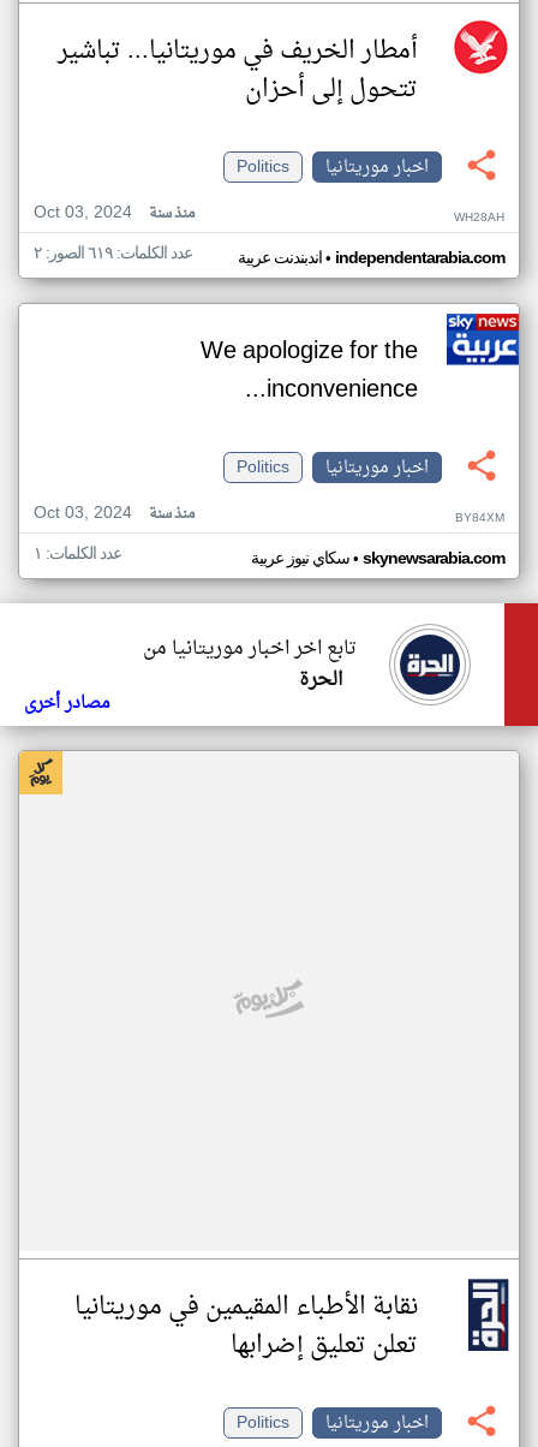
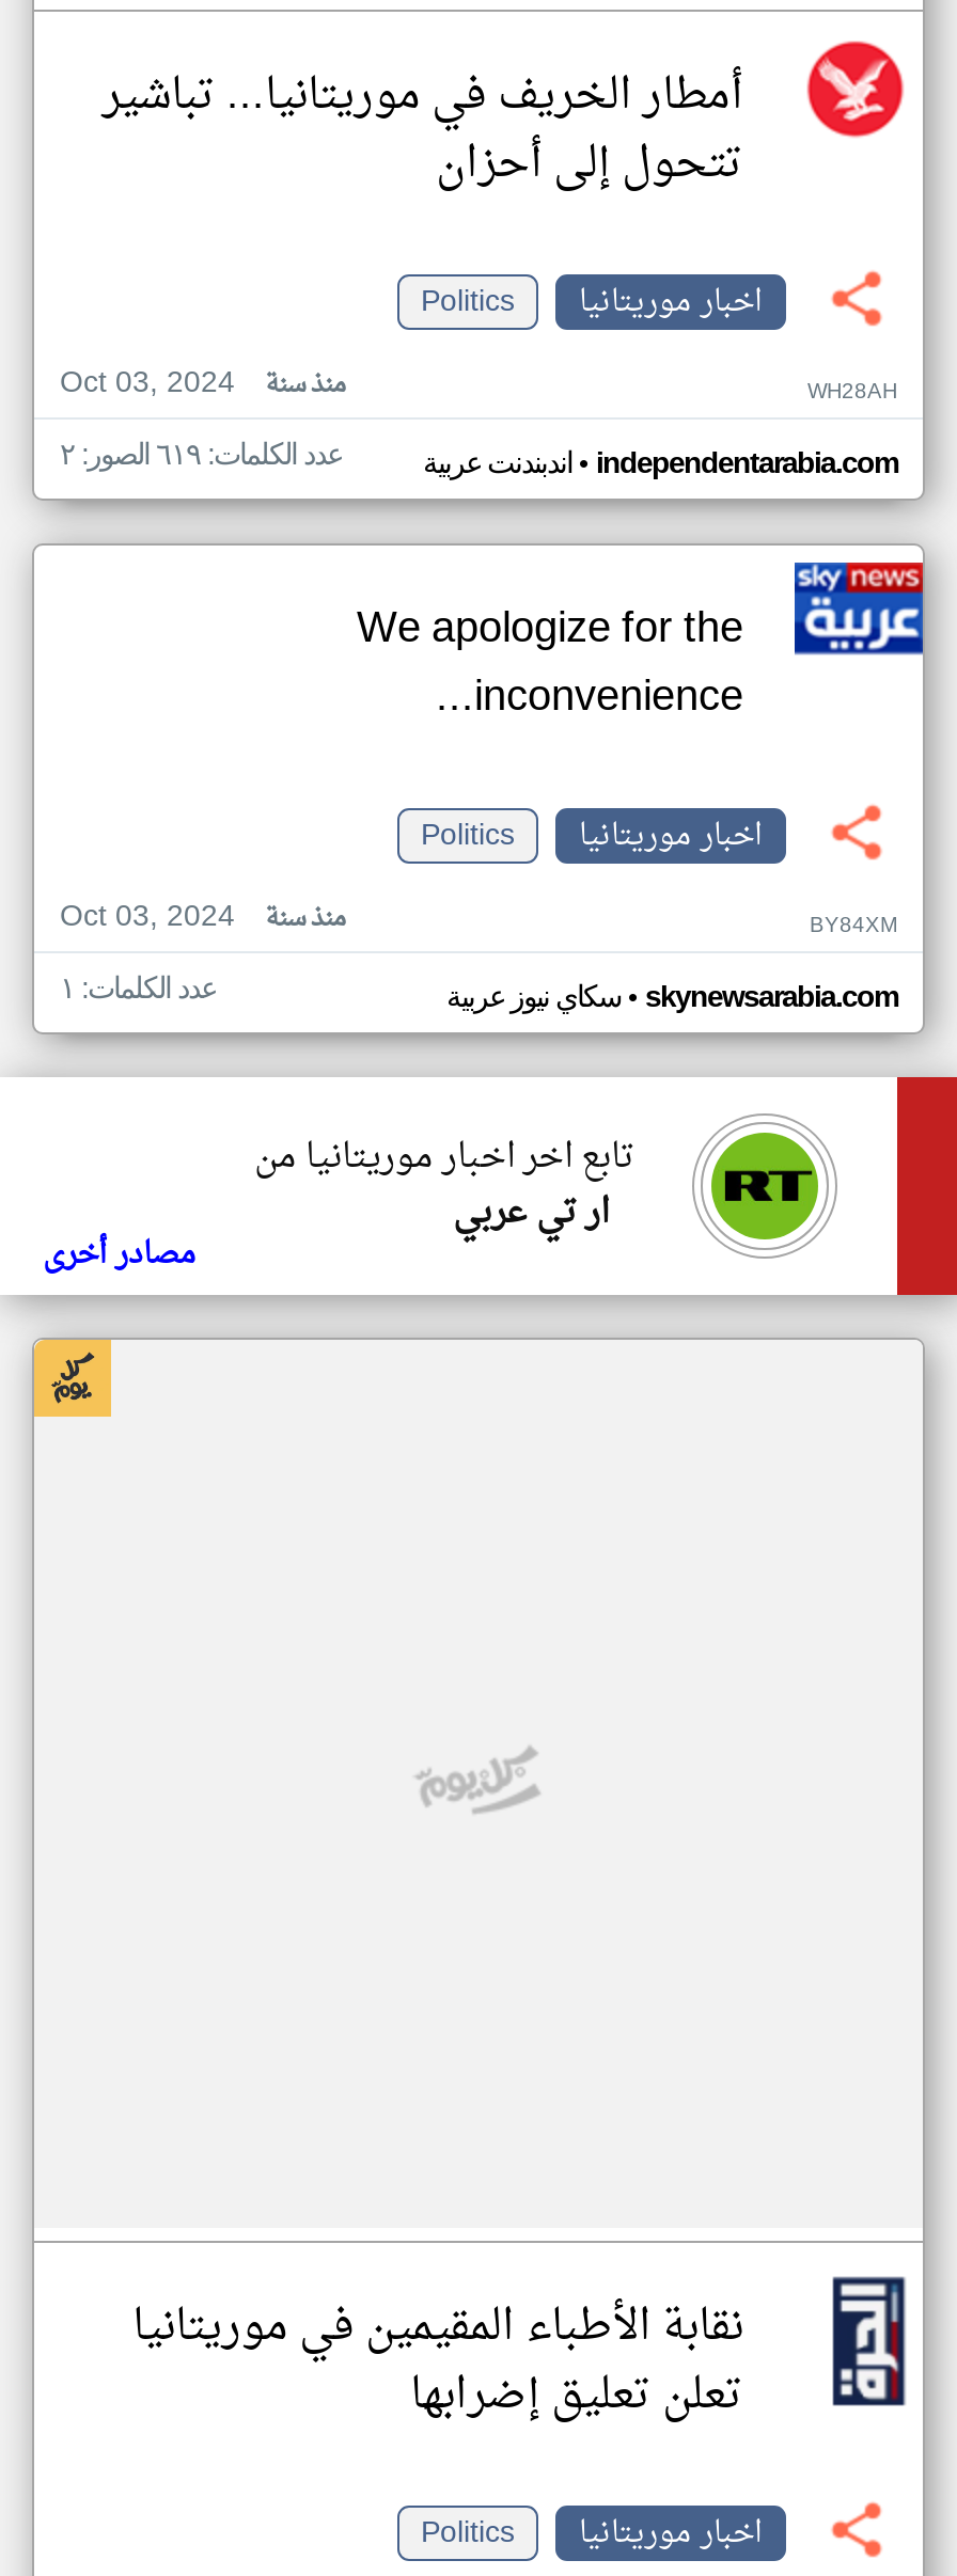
[399,633,461,696] [image] -> [709,1131,820,1242] [image]
[299,662,342,698] الحرة -> [453,1182,609,1246] ار تي عربي

